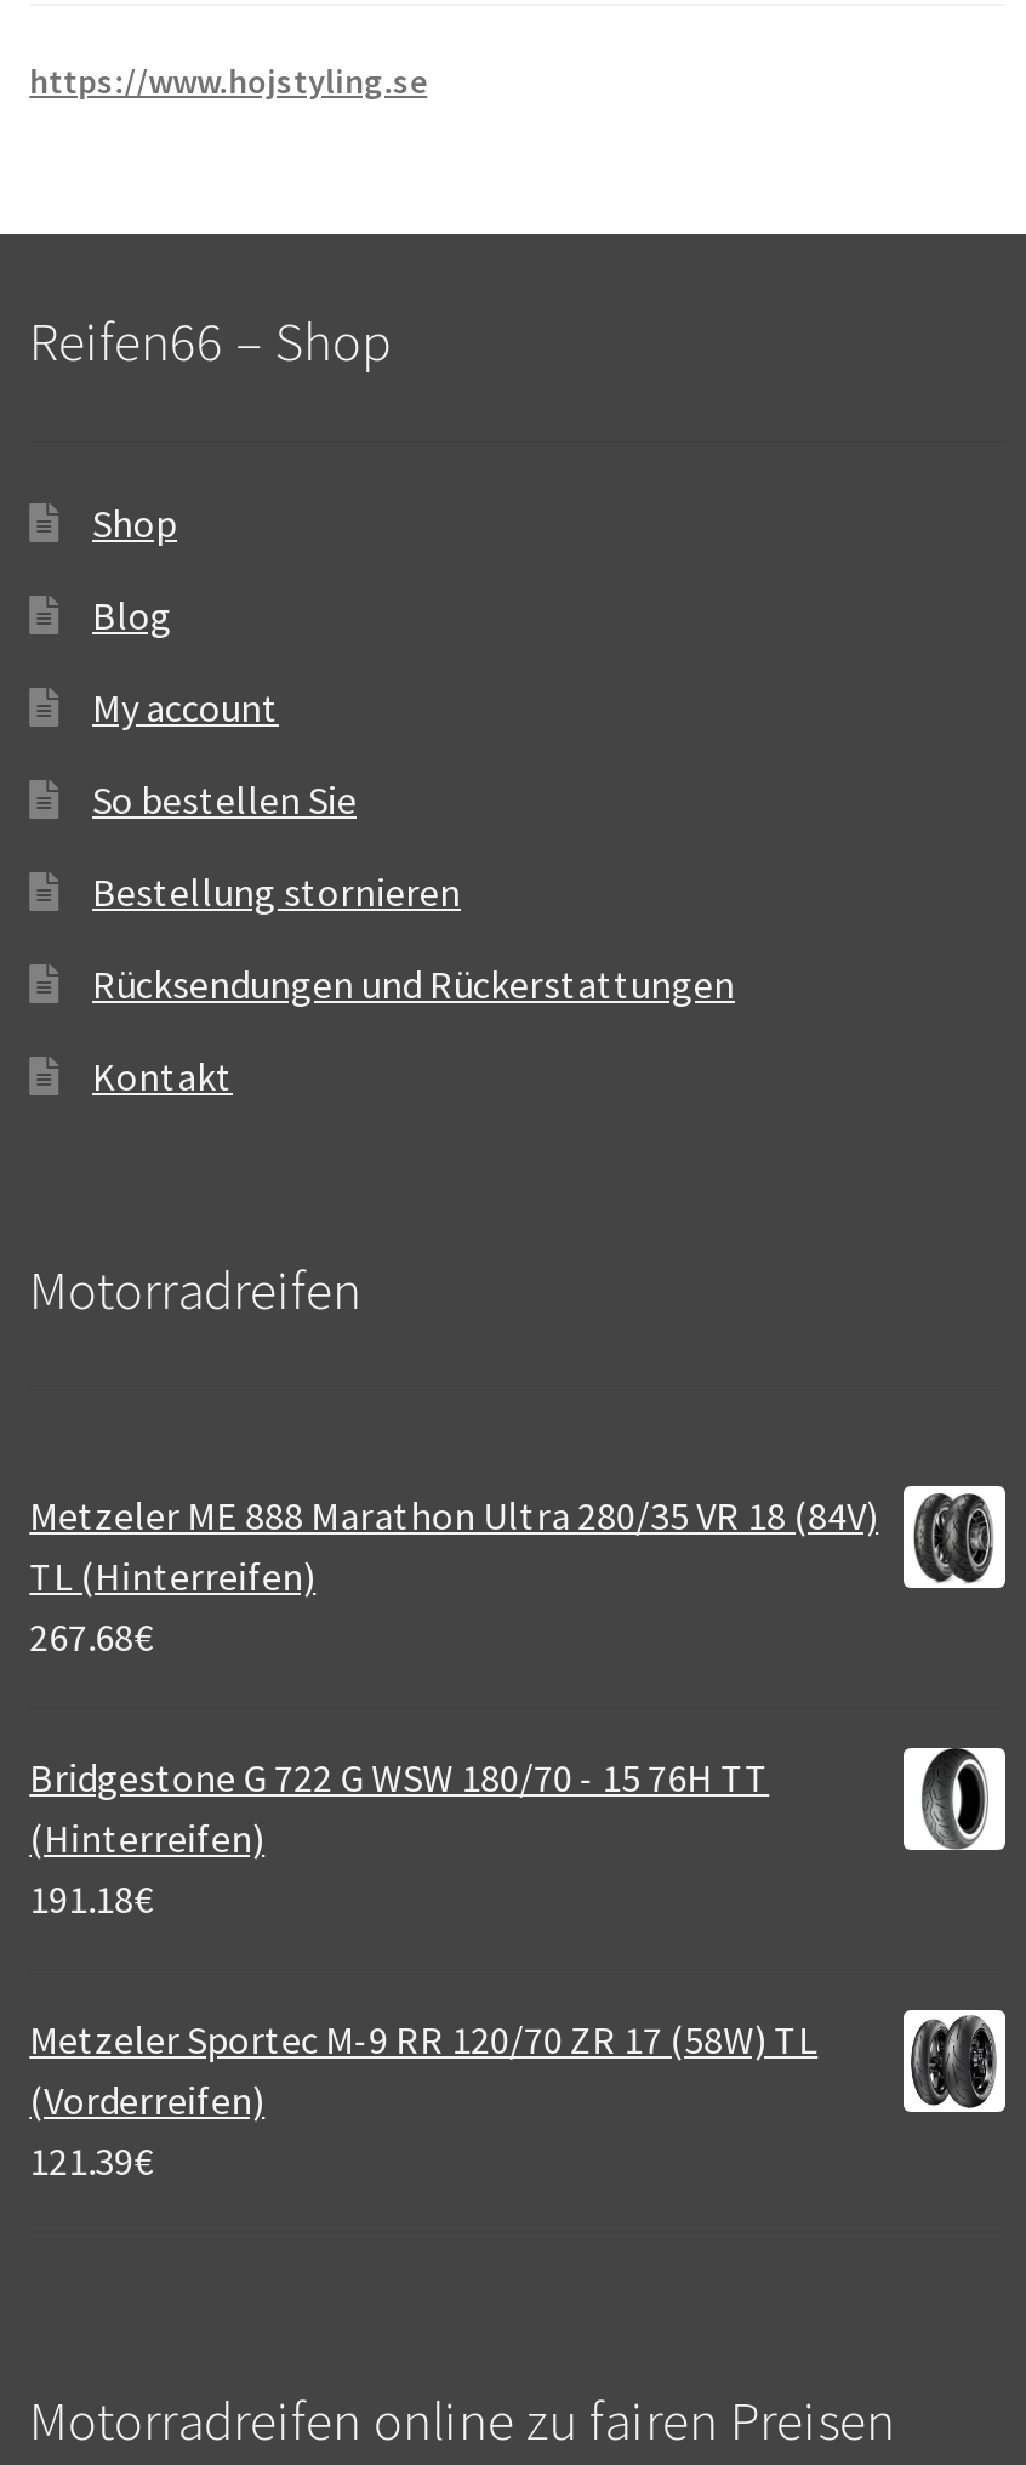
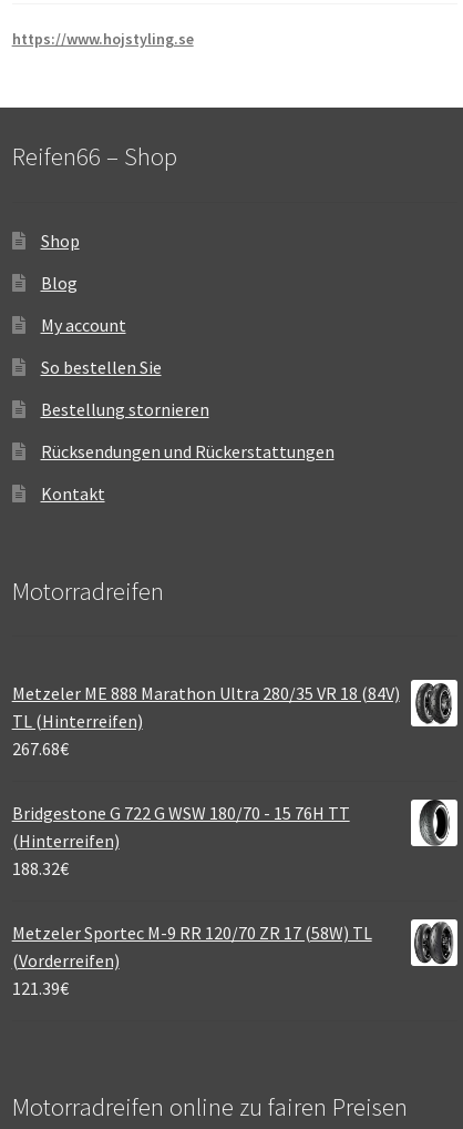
[29,1873,153,1922] 191.18€ -> [12,857,68,880] 188.32€

